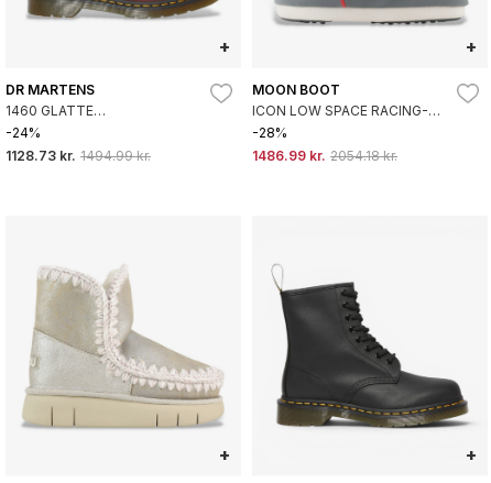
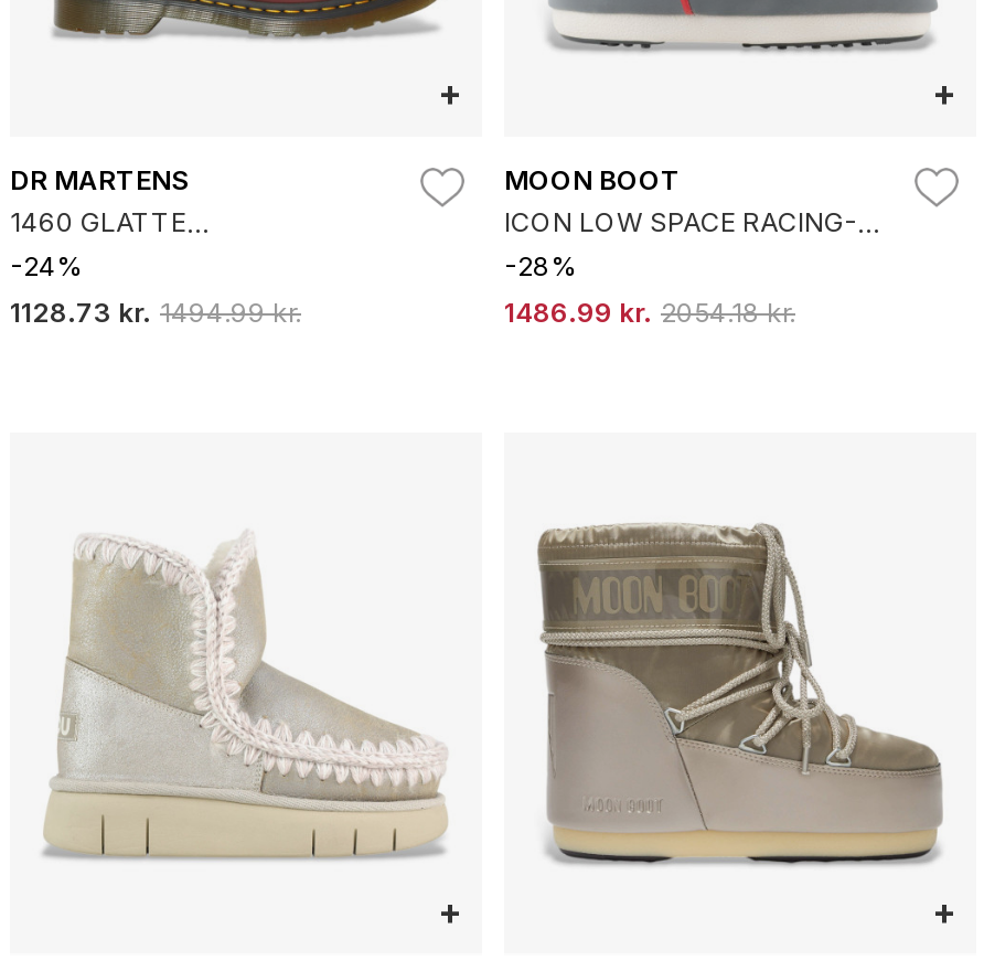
[269,262,470,431] [image] -> [535,521,943,867] [image]

